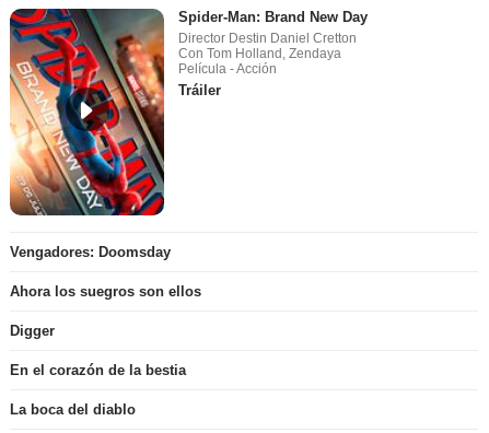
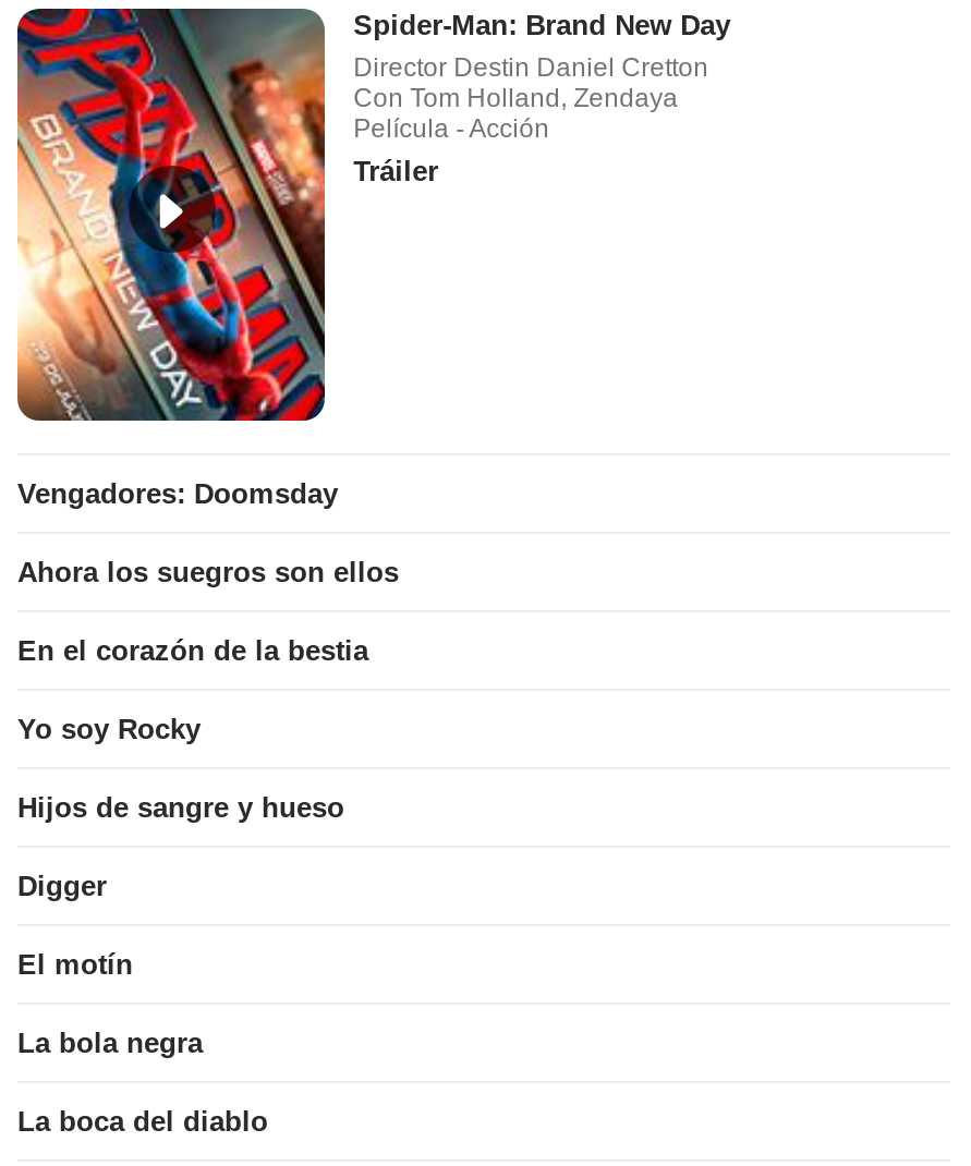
none -> [17,712,344,823] Yo soy Rocky | Hijos de sangre y hueso
none -> [17,948,203,1059] El motín | La bola negra
moved [10,362,186,378] -> [17,634,368,666]: En el corazón de la bestia

